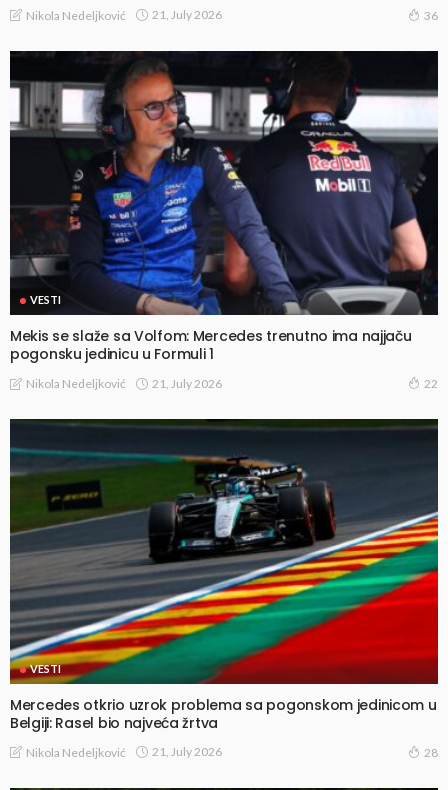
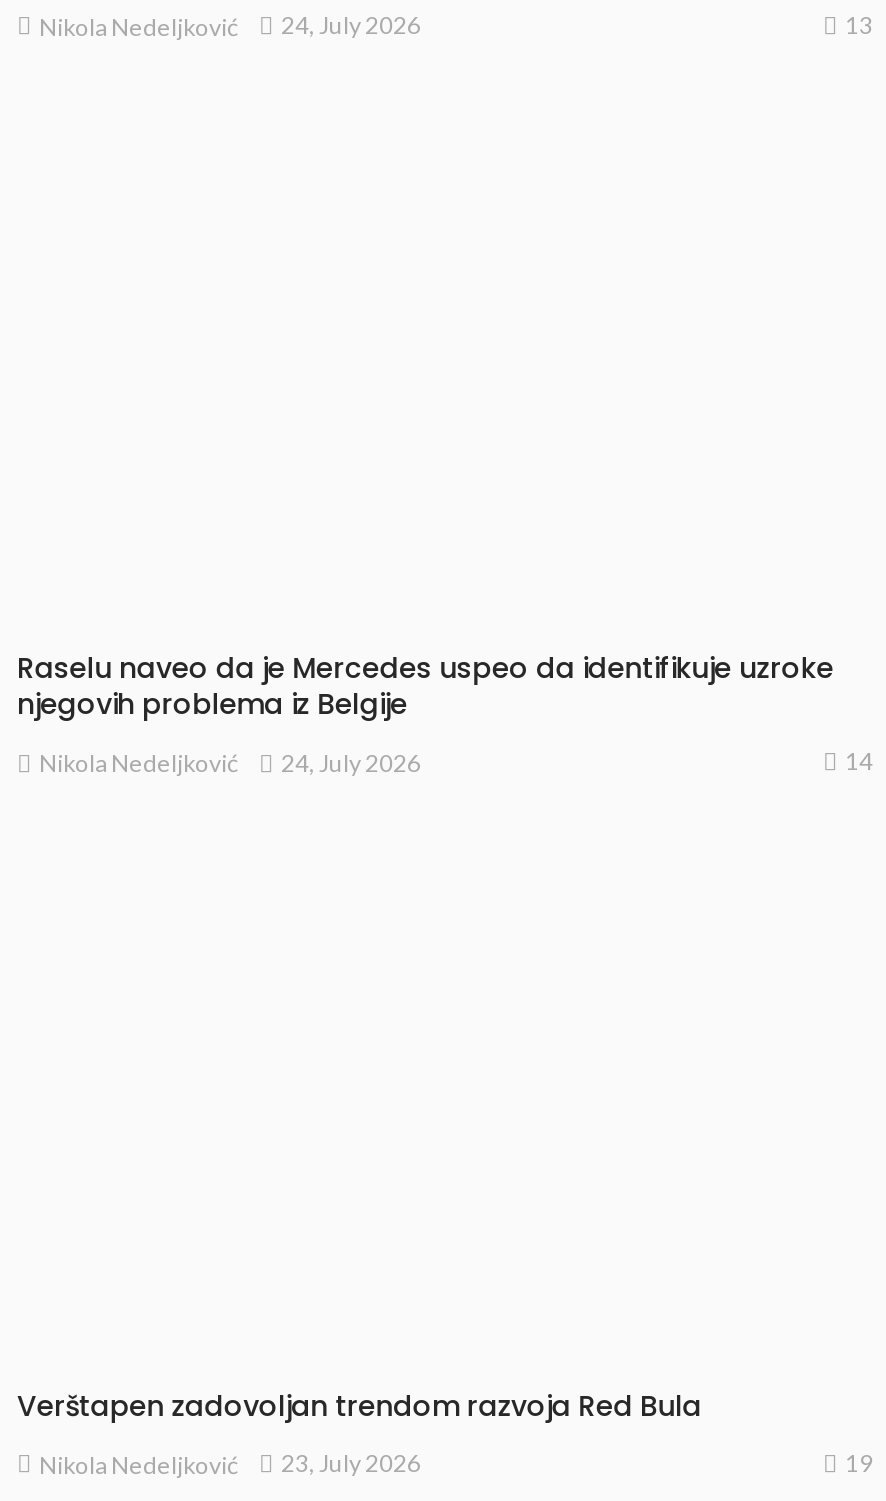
[152,7,438,23] 21, July 2026 | 36 -> [281,10,873,41] 24, July 2026 | 13
[9,50,439,316] [image] -> none
[10,293,412,364] VESTI | Mekis se slaže sa Volfom: Mercedes trenutno ima najjaču | pogonsku jedinicu u Formuli 1 -> [17,649,834,725] Raselu naveo da je Mercedes uspeo da identifikuje uzroke | njegovih problema iz Belgije
[152,376,438,391] 21, July 2026 | 22 -> [281,747,873,778] 24, July 2026 | 14
[9,418,439,685] [image] -> none
[10,662,437,733] VESTI | Mercedes otkrio uzrok problema sa pogonskom jedinicom u | Belgiji: Rasel bio najveća žrtva -> [17,1386,702,1426] Verštapen zadovoljan trendom razvoja Red Bula
[152,744,438,760] 21, July 2026 | 28 -> [281,1448,873,1479] 23, July 2026 | 19

